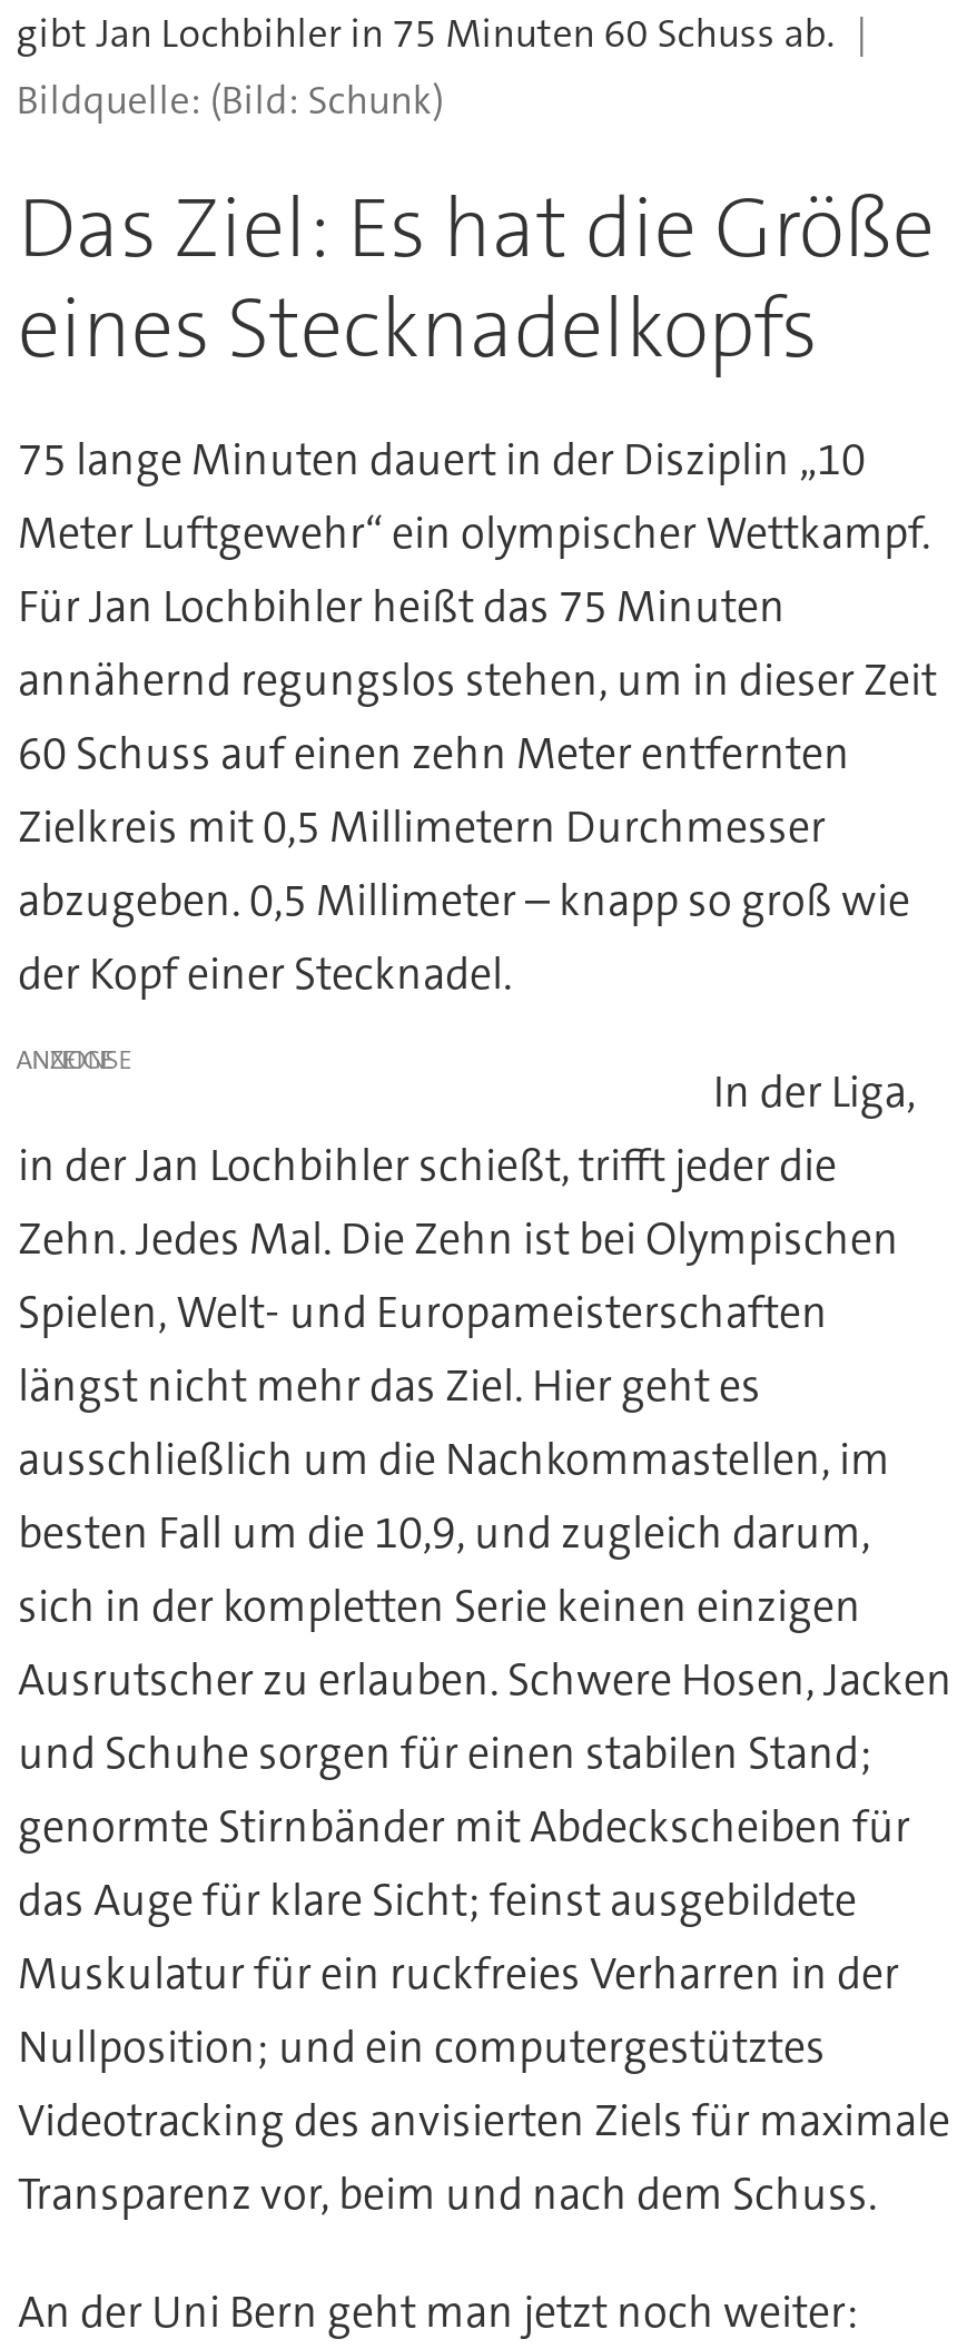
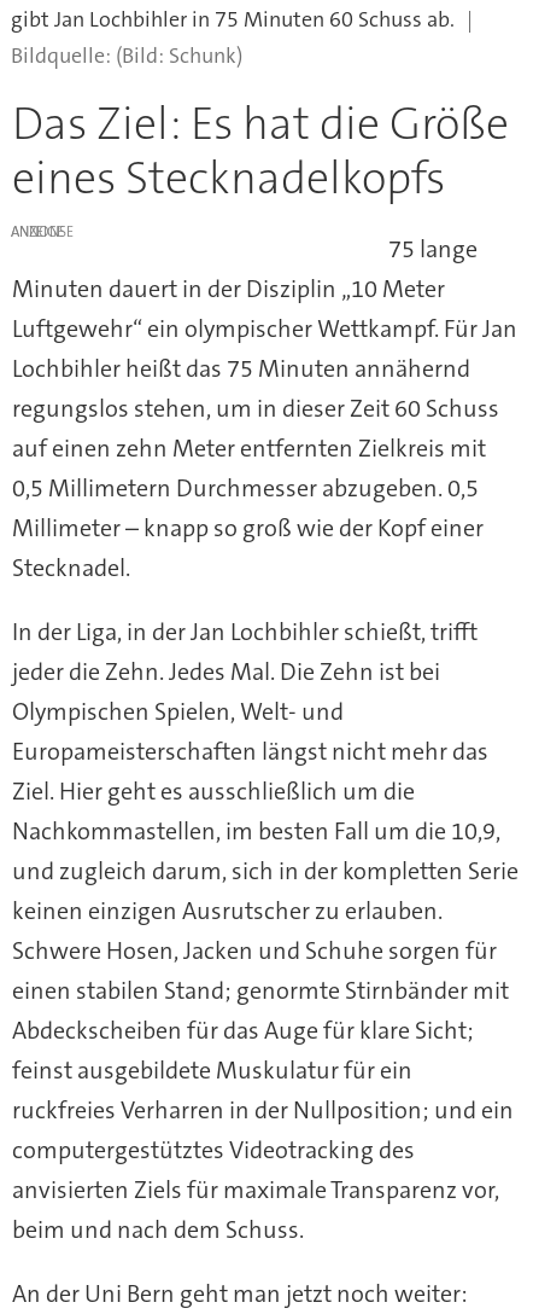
[18,430,937,1002] 75 lange Minuten dauert in der Disziplin „10 | Meter Luftgewehr“ ein olympischer Wettkampf. | Für Jan Lochbihler heißt das 75 Minuten | annähernd regungslos stehen, um in dieser Zeit | 60 Schuss auf einen zehn Meter entfernten | Zielkreis mit 0,5 Millimetern Durchmesser | abzugeben. 0,5 Millimeter – knapp so groß wie | der Kopf einer Stecknadel. -> none
moved [16,1042,114,1078] -> [11,222,64,242]: ANZEIGE
[18,1062,953,2222] In der Liga, | in der Jan Lochbihler schießt, trifft jeder die | Zehn. Jedes Mal. Die Zehn ist bei Olympischen | Spielen, Welt- und Europameisterschaften | längst nicht mehr das Ziel. Hier geht es | ausschließlich um die Nachkommastellen, im | besten Fall um die 10,9, und zugleich darum, | sich in der kompletten Serie keinen einzigen | Ausrutscher zu erlauben. Schwere Hosen, Jacken | und Schuhe sorgen für einen stabilen Stand; | genormte Stirnbänder mit Abdeckscheiben für | das Auge für klare Sicht; feinst ausgebildete | Muskulatur für ein ruckfreies Verharren in der | Nullposition; und ein computergestütztes | Videotracking des anvisierten Ziels für maximale | Transparenz vor, beim und nach dem Schuss. -> [12,233,519,1245] 75 lange | Minuten dauert in der Disziplin „10 Meter | Luftgewehr“ ein olympischer Wettkampf. Für Jan | Lochbihler heißt das 75 Minuten annähernd | regungslos stehen, um in dieser Zeit 60 Schuss | auf einen zehn Meter entfernten Zielkreis mit | 0,5 Millimetern Durchmesser abzugeben. 0,5 | Millimeter – knapp so groß wie der Kopf einer | Stecknadel. | In der Liga, in der Jan Lochbihler schießt, trifft | jeder die Zehn. Jedes Mal. Die Zehn ist bei | Olympischen Spielen, Welt- und | Europameisterschaften längst nicht mehr das | Ziel. Hier geht es ausschließlich um die | Nachkommastellen, im besten Fall um die 10,9, | und zugleich darum, sich in der kompletten Serie | keinen einzigen Ausrutscher zu erlauben. | Schwere Hosen, Jacken und Schuhe sorgen für | einen stabilen Stand; genormte Stirnbänder mit | Abdeckscheiben für das Auge für klare Sicht; | feinst ausgebildete Muskulatur für ein | ruckfreies Verharren in der Nullposition; und ein | computergestütztes Videotracking des | anvisierten Ziels für maximale Transparenz vor, | beim und nach dem Schuss.

